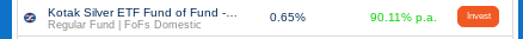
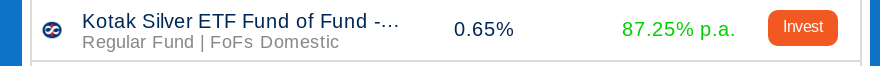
[370,10,437,23] 90.11% p.a. -> [622,17,736,39] 87.25% p.a.

